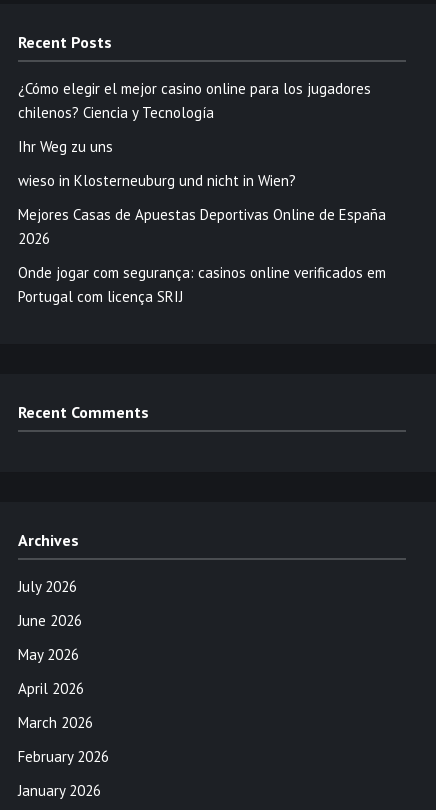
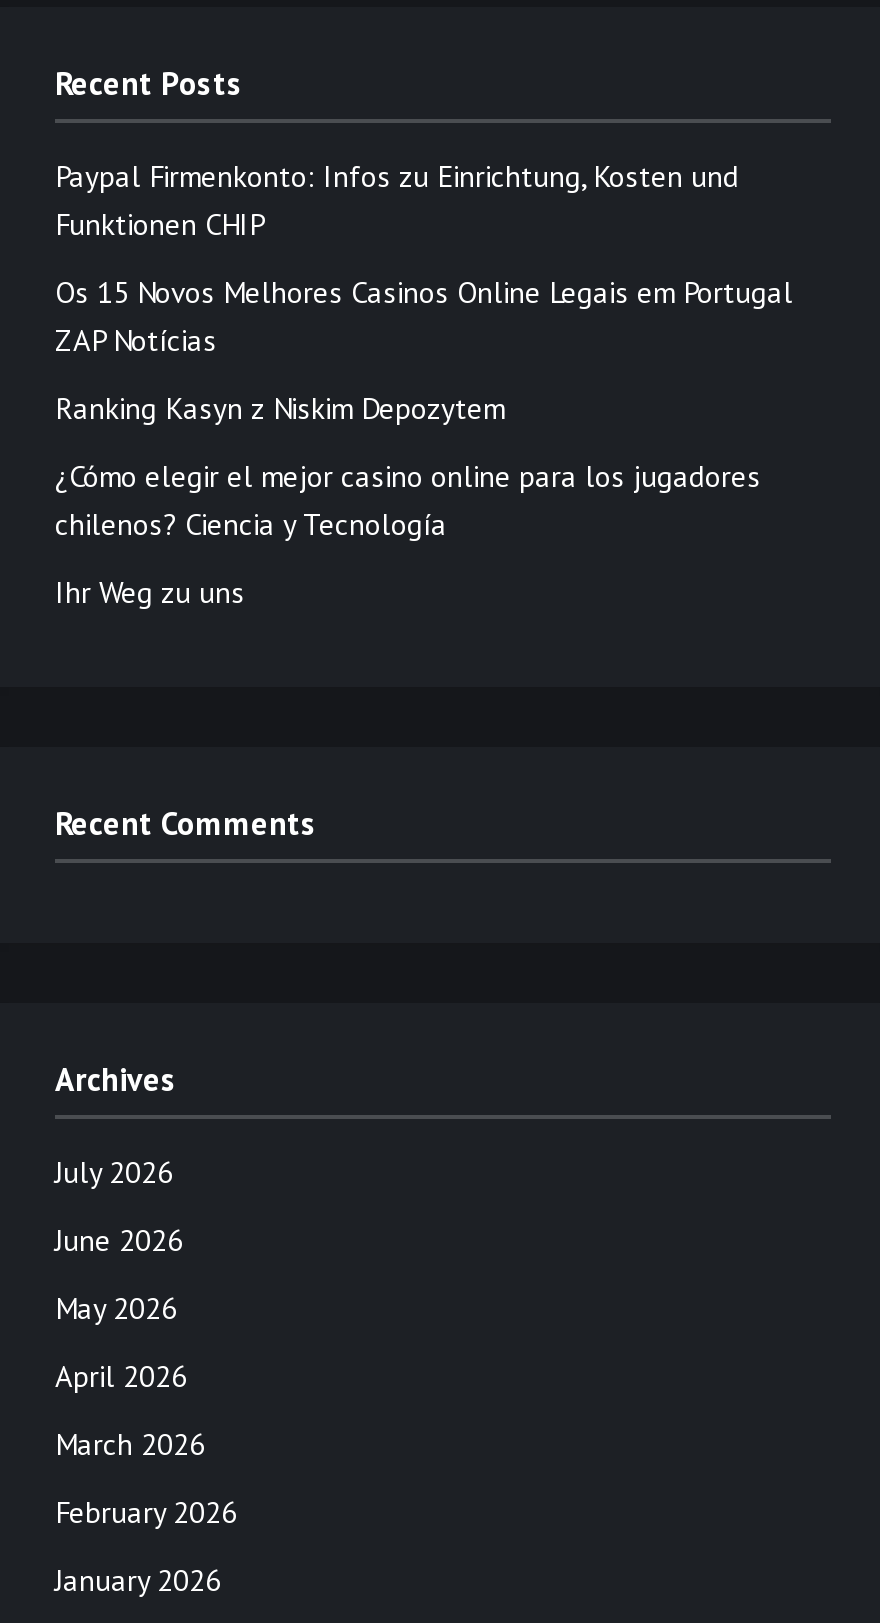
none -> [55,157,793,427] Paypal Firmenkonto: Infos zu Einrichtung, Kosten und | Funktionen CHIP | Os 15 Novos Melhores Casinos Online Legais em Portugal | ZAP Notícias | Ranking Kasyn z Niskim Depozytem
moved [18,79,371,156] -> [55,457,761,611]: ¿Cómo elegir el mejor casino online para los jugadores | chilenos? Ciencia y Tecnología | Ihr Weg zu uns
[18,171,386,306] wieso in Klosterneuburg und nicht in Wien? | Mejores Casas de Apuestas Deportivas Online de España | 2026 | Onde jogar com segurança: casinos online verificados em | Portugal com licença SRIJ -> none

